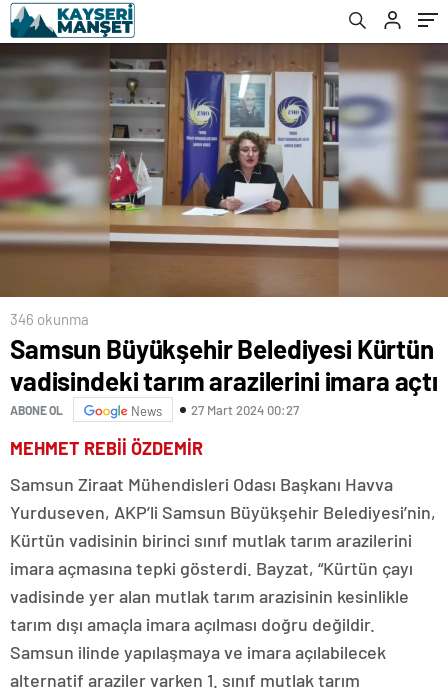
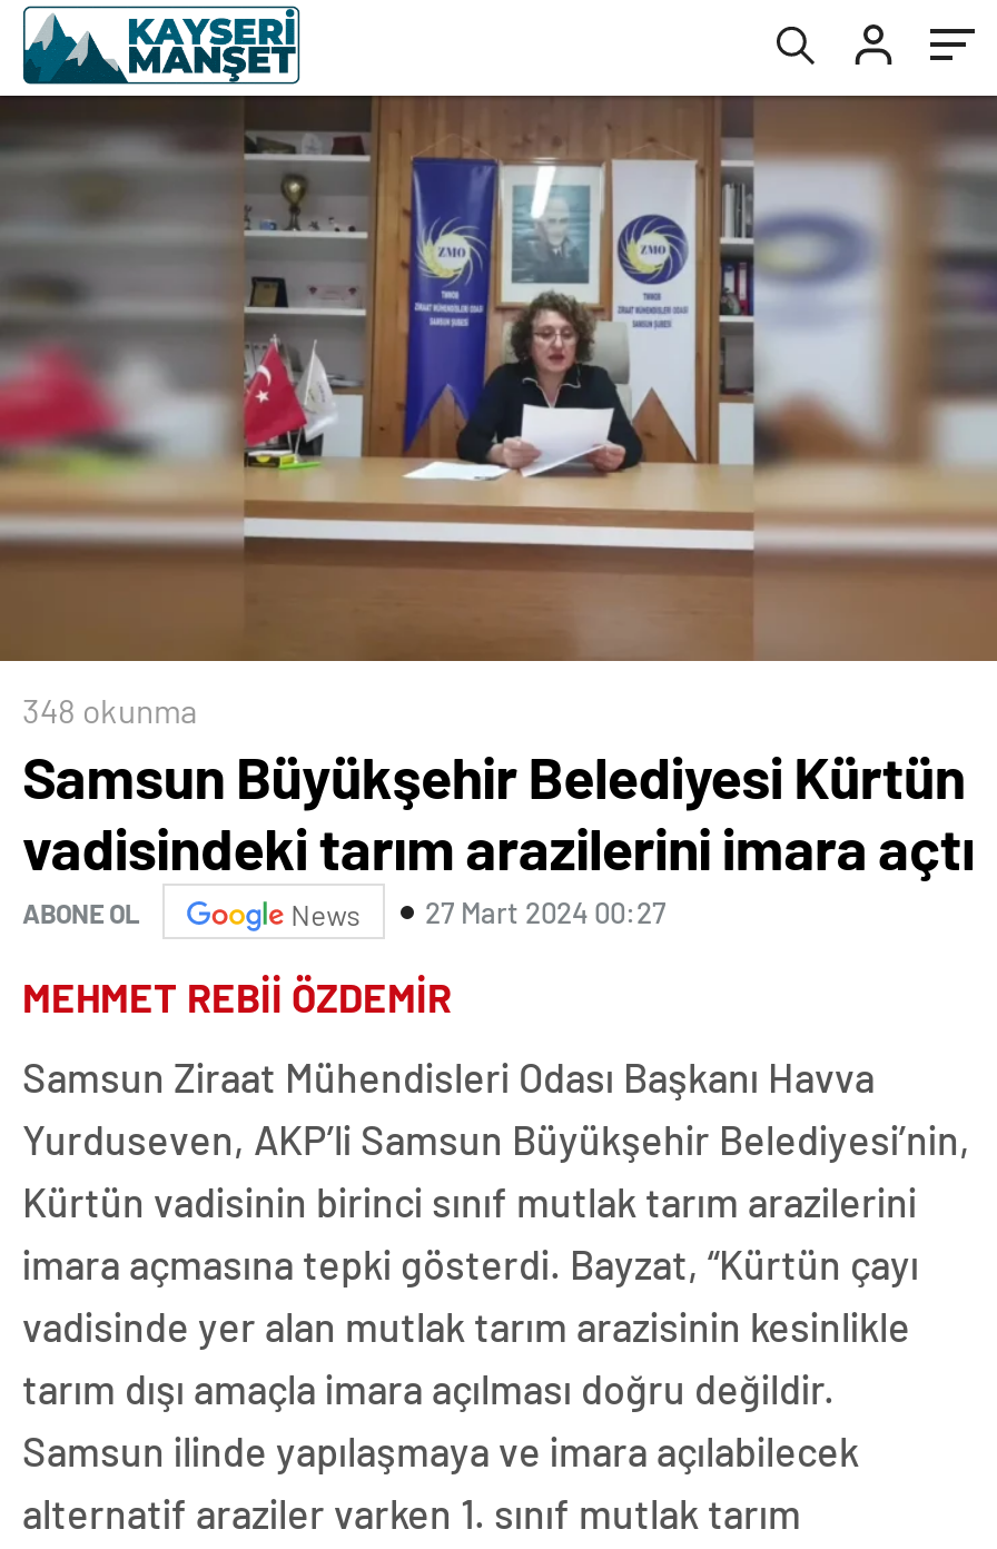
[10,310,89,328] 346 okunma -> [22,691,198,731] 348 okunma

